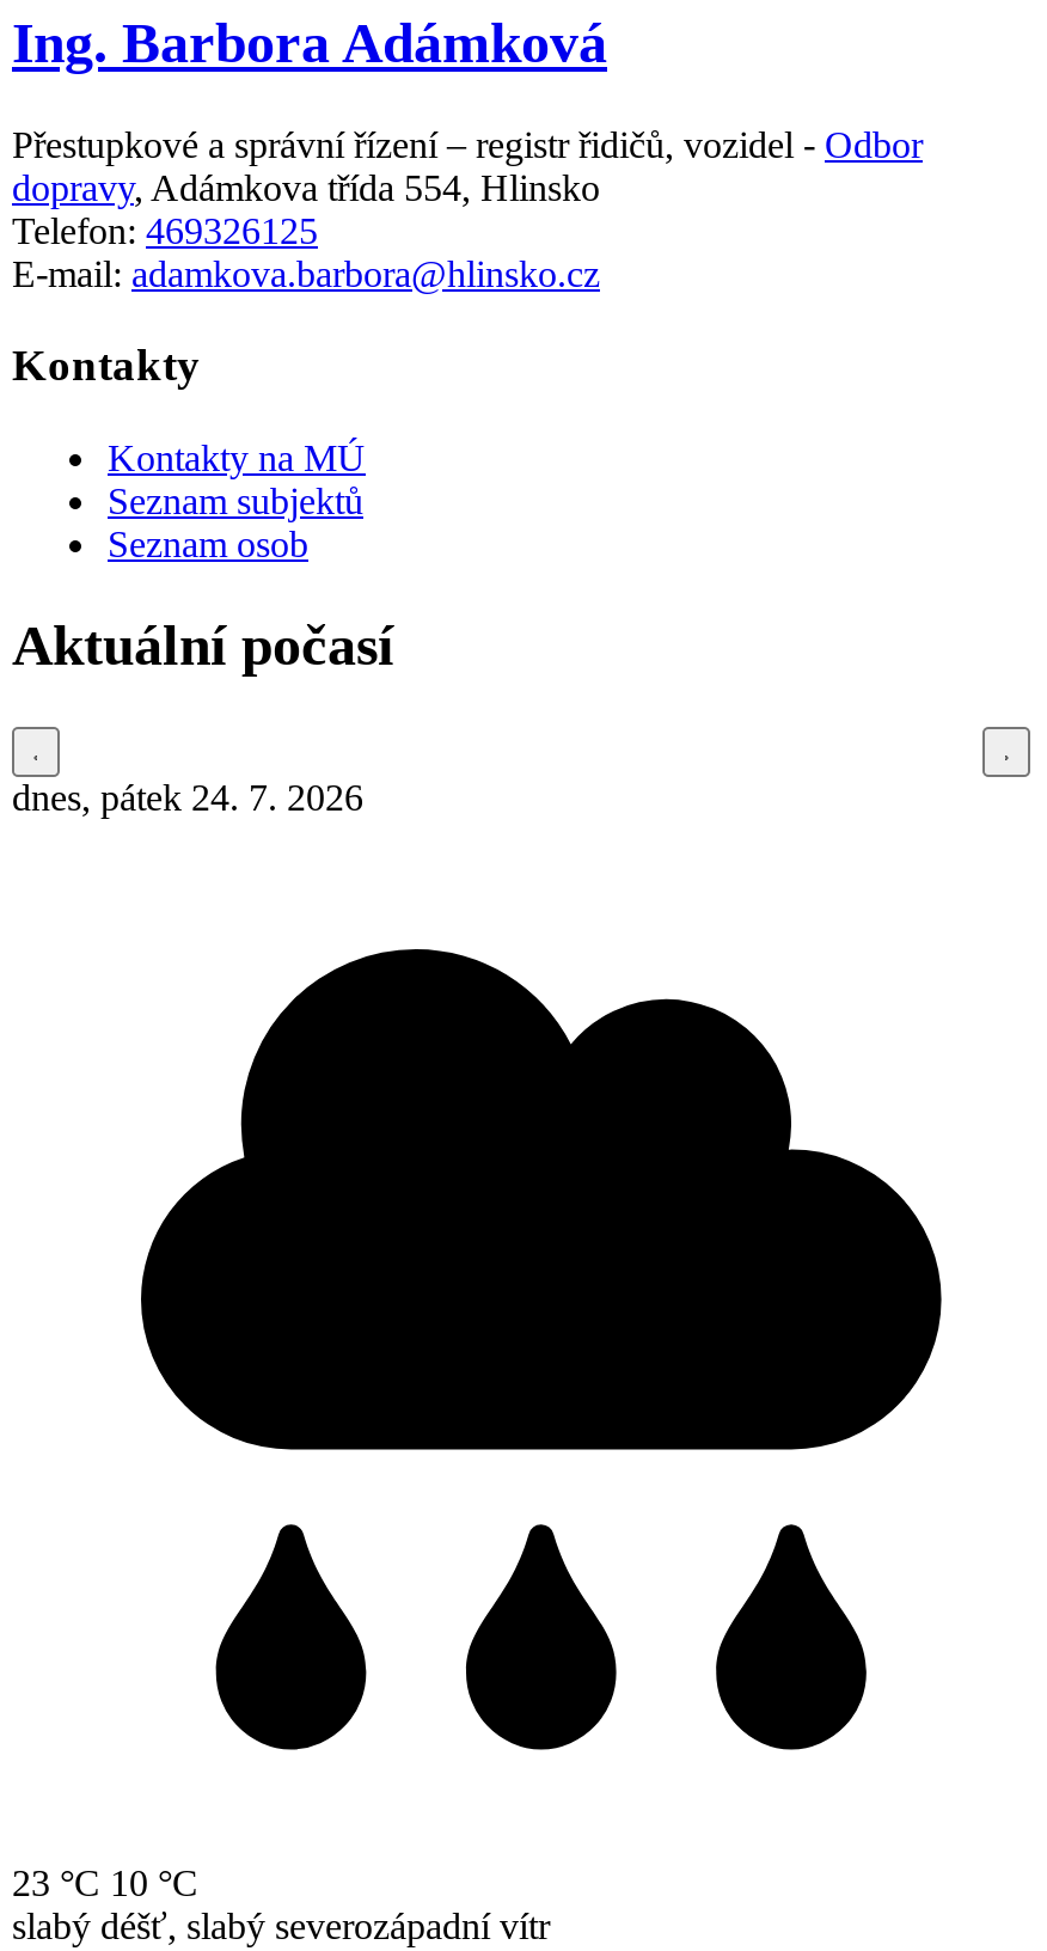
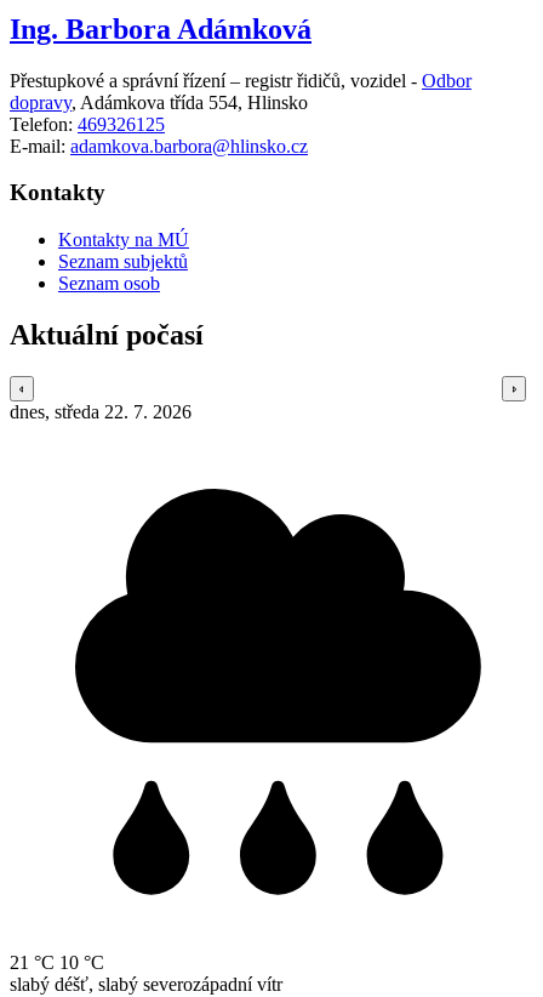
[12,777,363,817] dnes, pátek 24. 7. 2026 -> [10,401,192,422] dnes, středa 22. 7. 2026
[12,1862,198,1903] 23 °C 10 °C -> [10,952,104,973] 21 °C 10 °C

